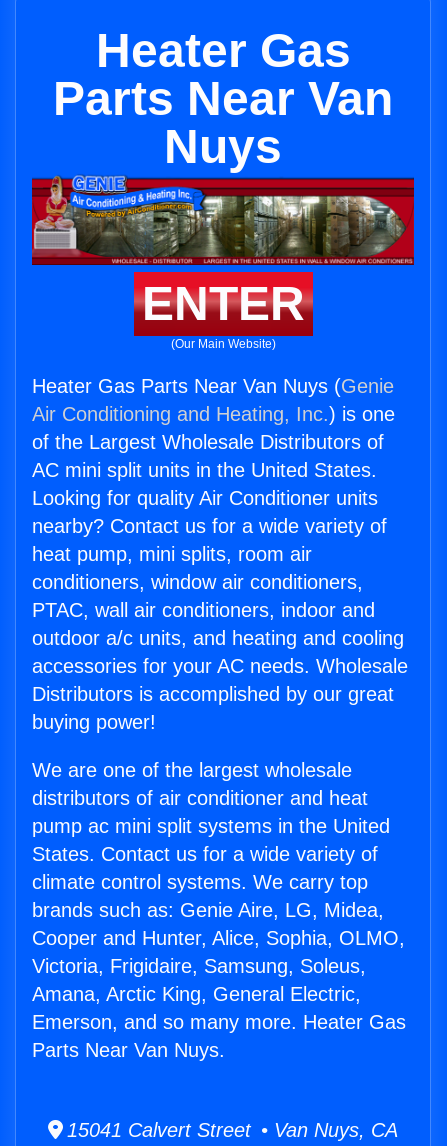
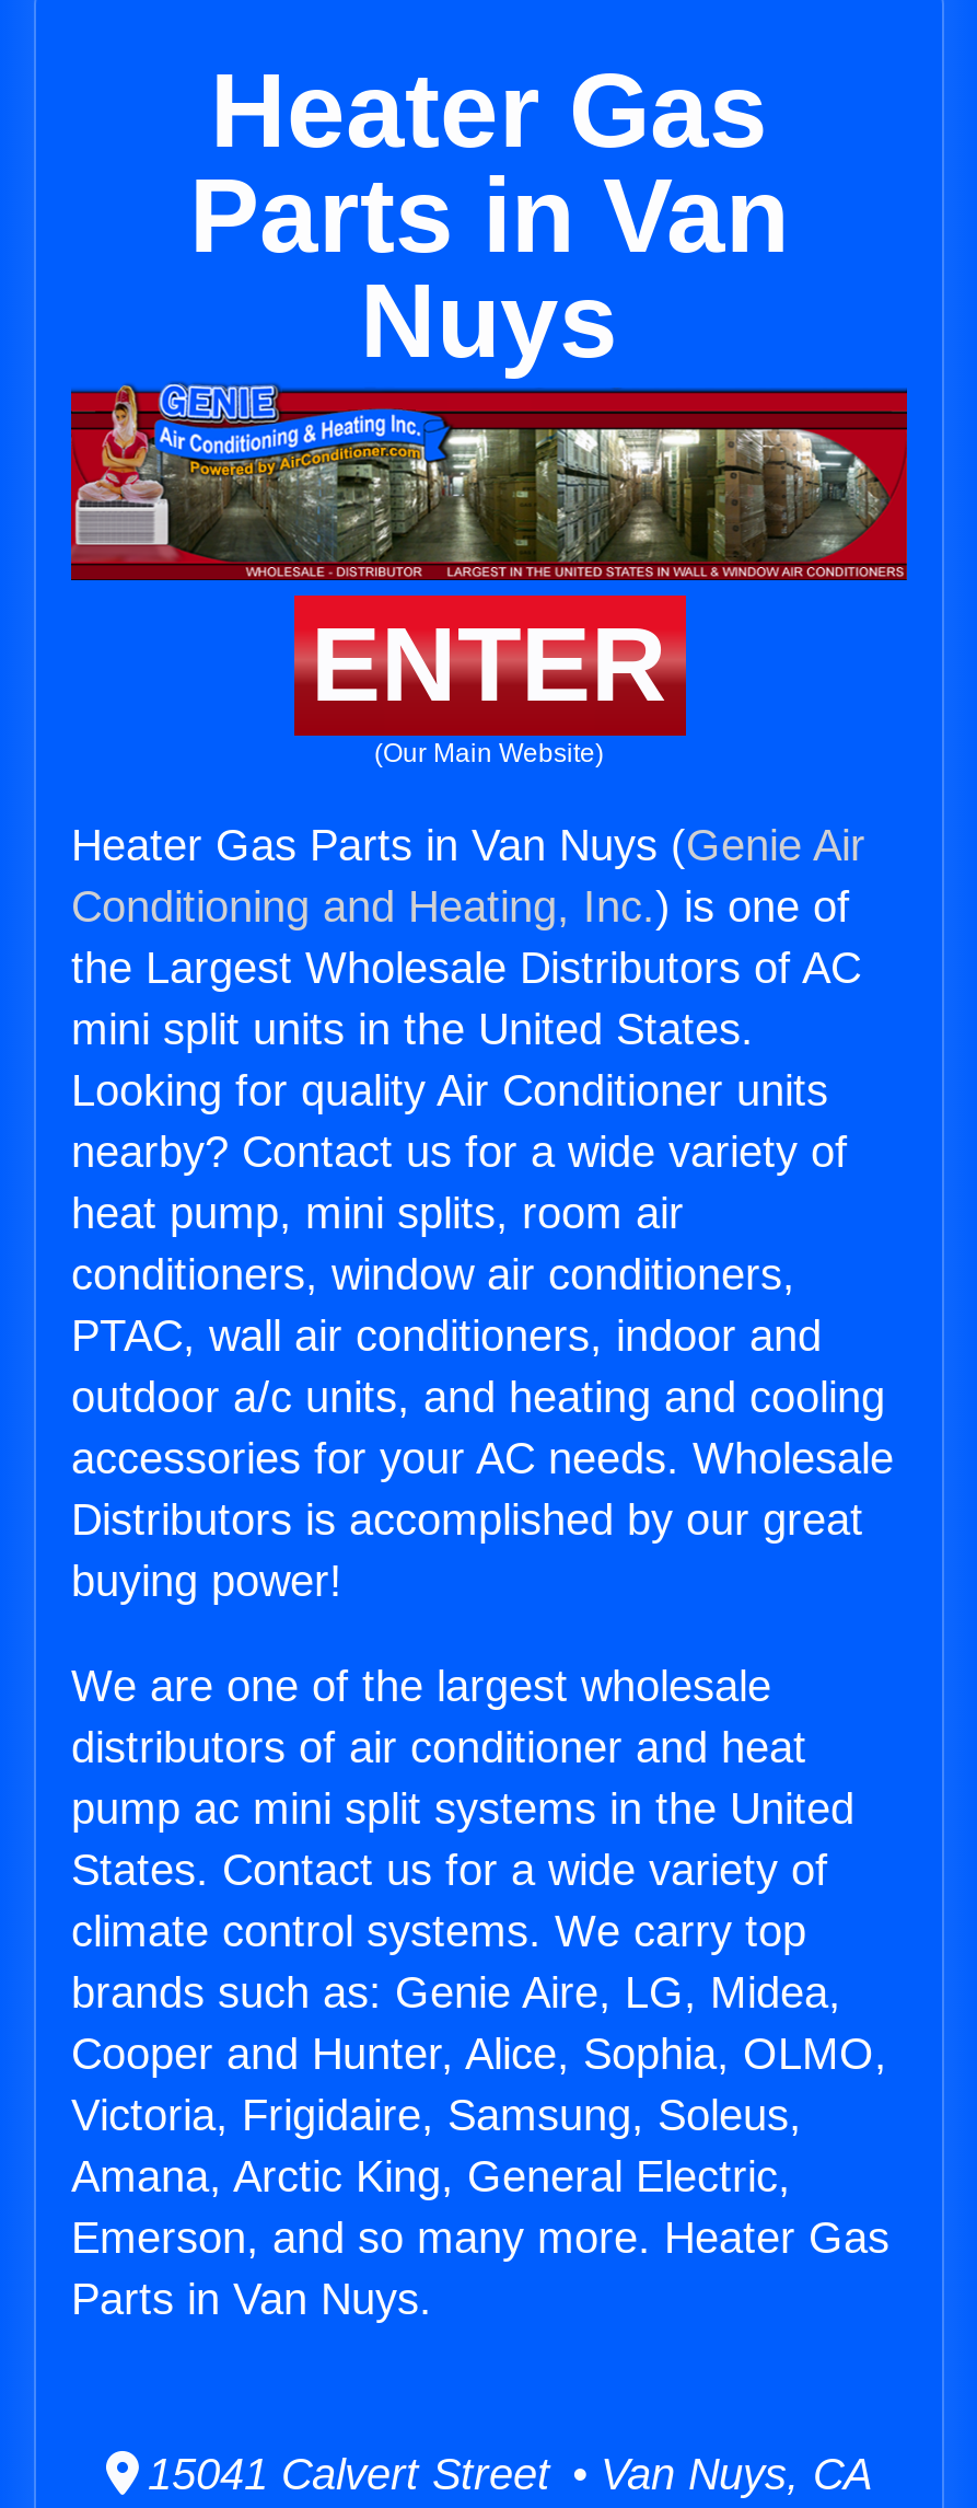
[53,72,393,125] Parts Near Van -> [189,158,789,274] Parts in Van
[32,375,395,481] Heater Gas Parts Near Van Nuys (Genie | Air Conditioning and Heating, Inc.) is one | of the Largest Wholesale Distributors of | AC mini split units in the United States. -> [71,821,865,1053] Heater Gas Parts in Van Nuys (Genie Air | Conditioning and Heating, Inc.) is one of | the Largest Wholesale Distributors of AC | mini split units in the United States.
[32,1039,225,1061] Parts Near Van Nuys. -> [71,2275,432,2323] Parts in Van Nuys.

